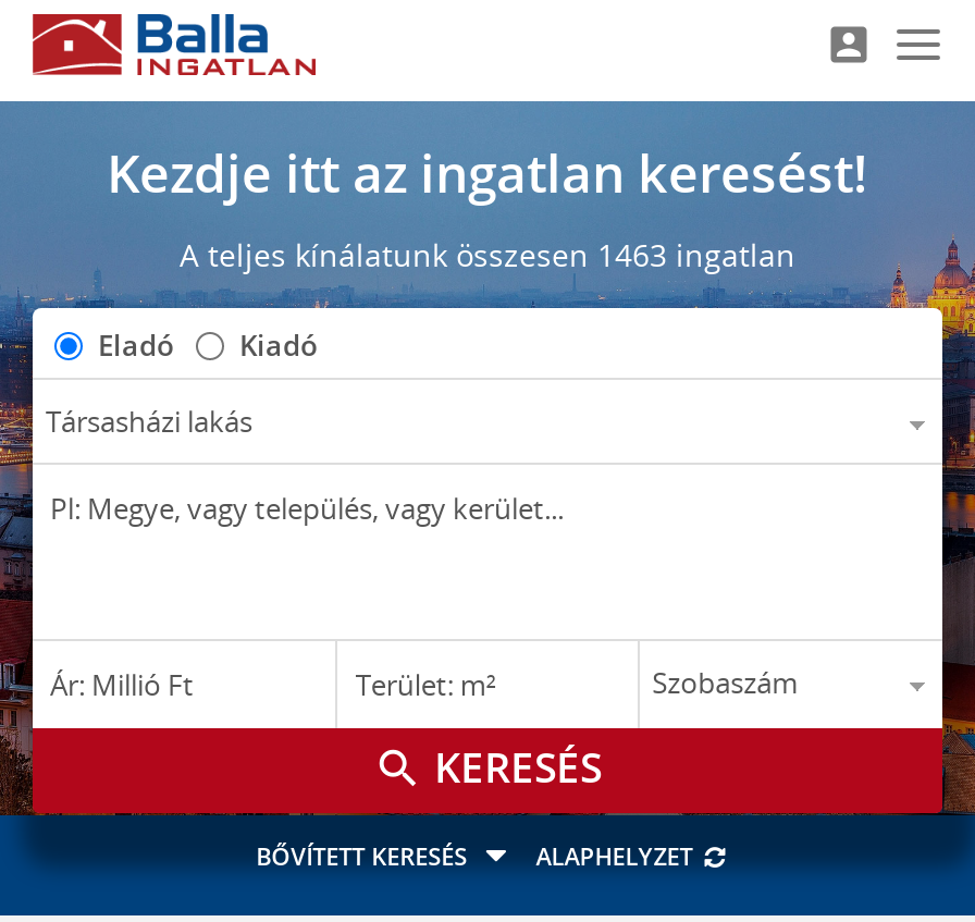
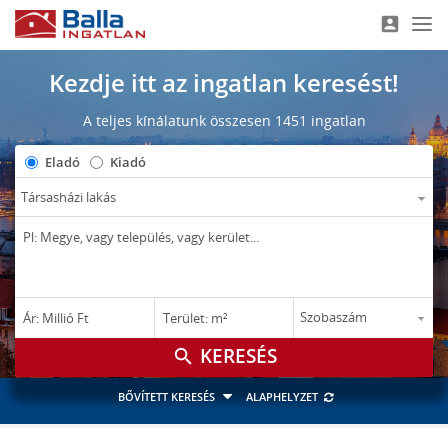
[180,234,795,275] A teljes kínálatunk összesen 1463 ingatlan -> [82,111,365,130] A teljes kínálatunk összesen 1451 ingatlan

